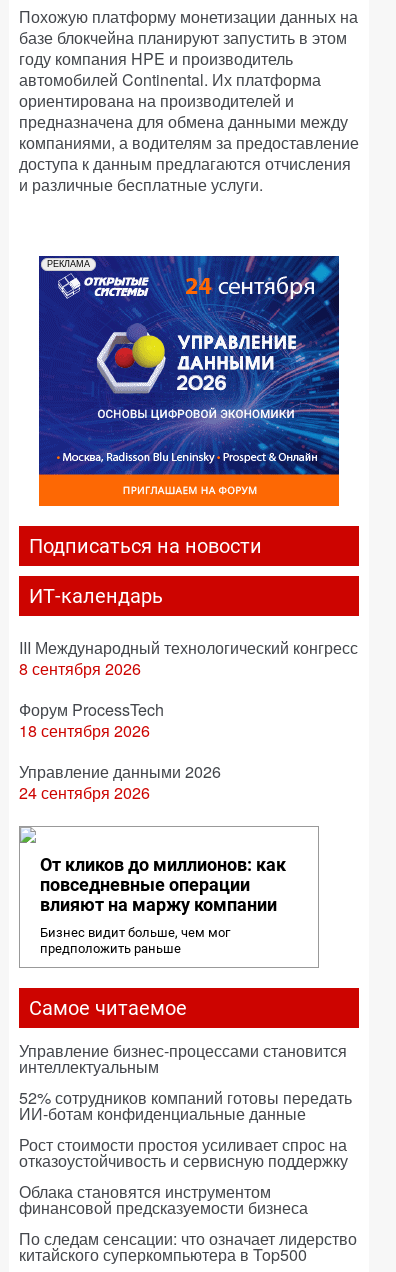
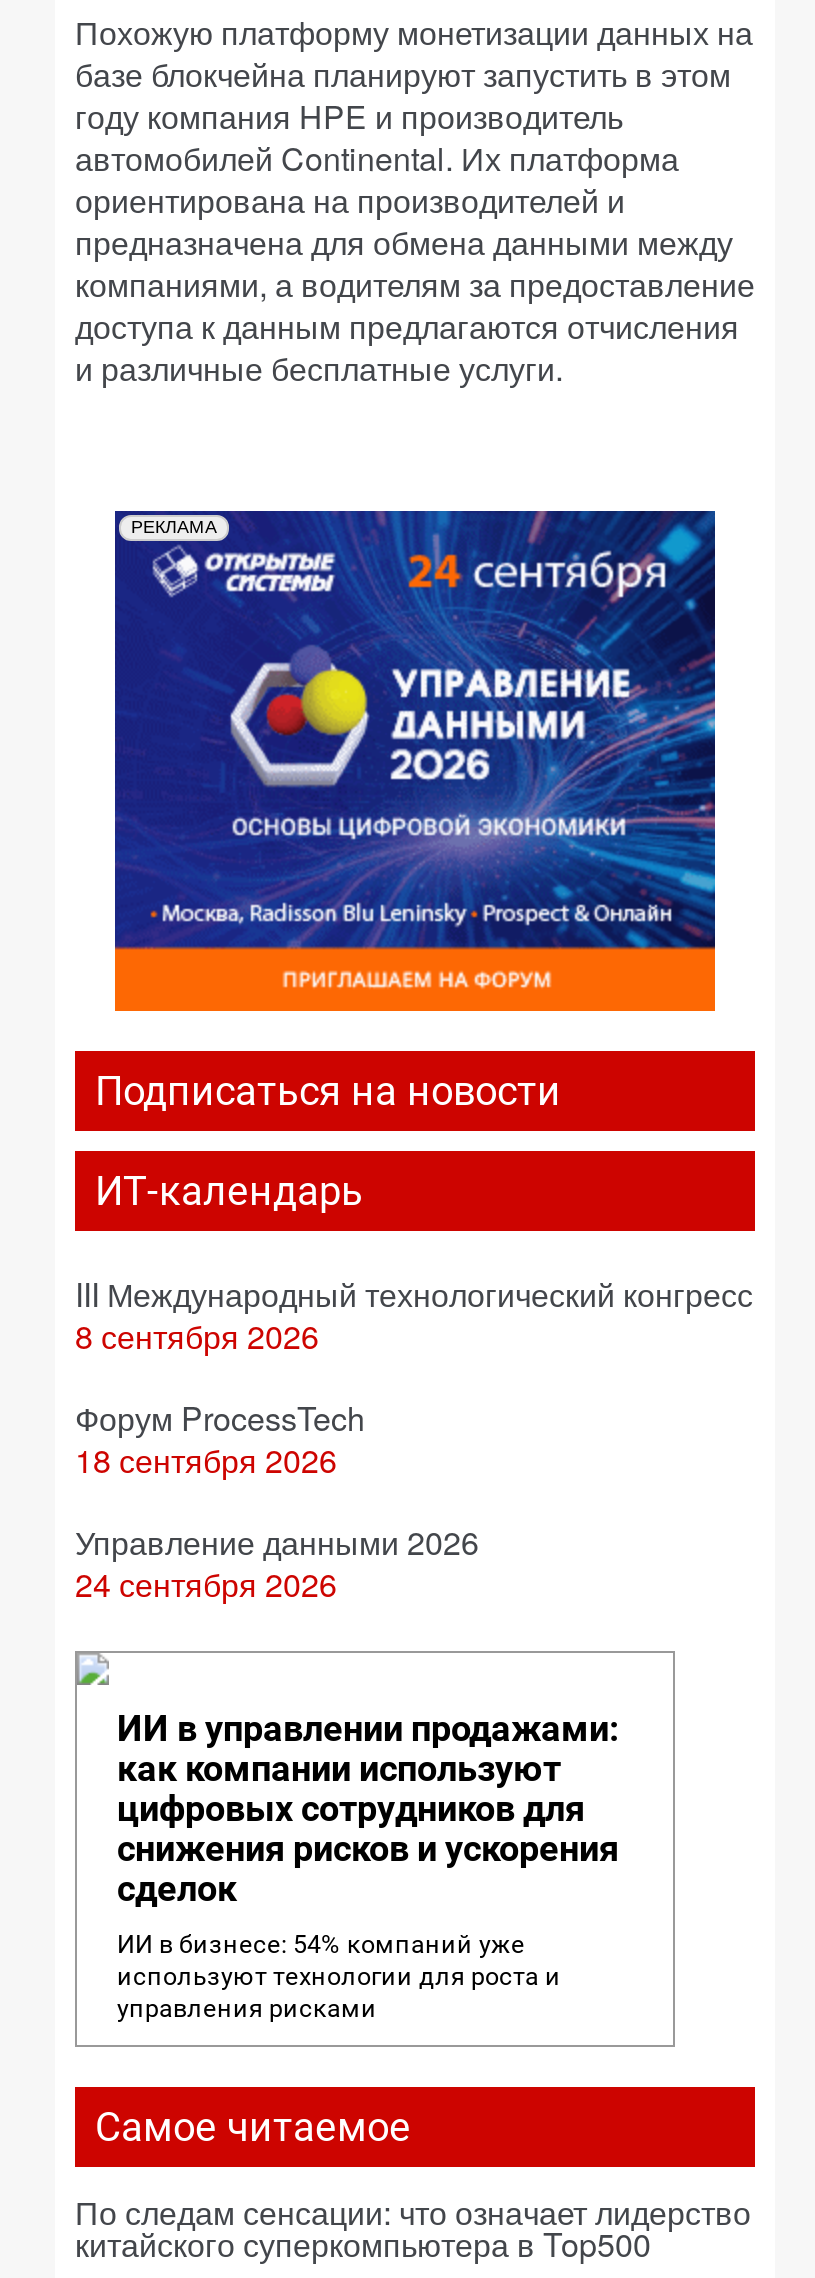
[40,854,286,915] От кликов до миллионов: как | повседневные операции | влияют на маржу компании -> [117,1707,619,1909] ИИ в управлении продажами: | как компании используют | цифровых сотрудников для | снижения рисков и ускорения | сделок
[40,925,230,956] Бизнес видит больше, чем мог | предположить раньше -> [117,1929,561,2023] ИИ в бизнесе: 54% компаний уже | используют технологии для роста и | управления рисками
moved [29,996,187,1020] -> [95,2103,411,2151]: Самое читаемое
[19,1039,352,1219] Управление бизнес-процессами становится | интеллектуальным | 52% сотрудников компаний готовы передать | ИИ-ботам конфиденциальные данные | Рост стоимости простоя усиливает спрос на | отказоустойчивость и сервисную поддержку | Облака становятся инструментом | финансовой предсказуемости бизнеса -> none

